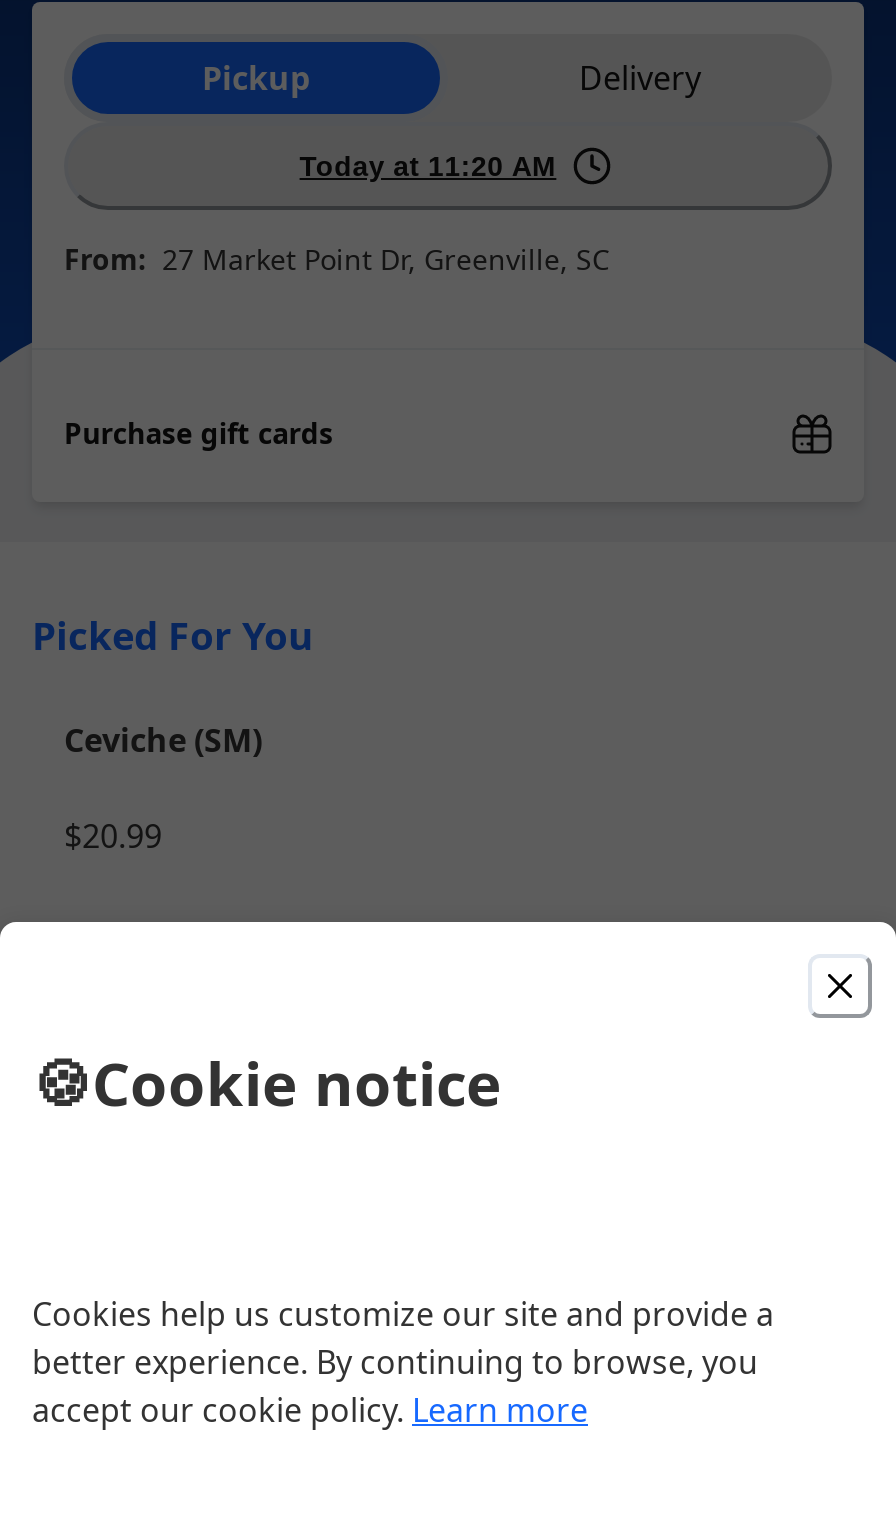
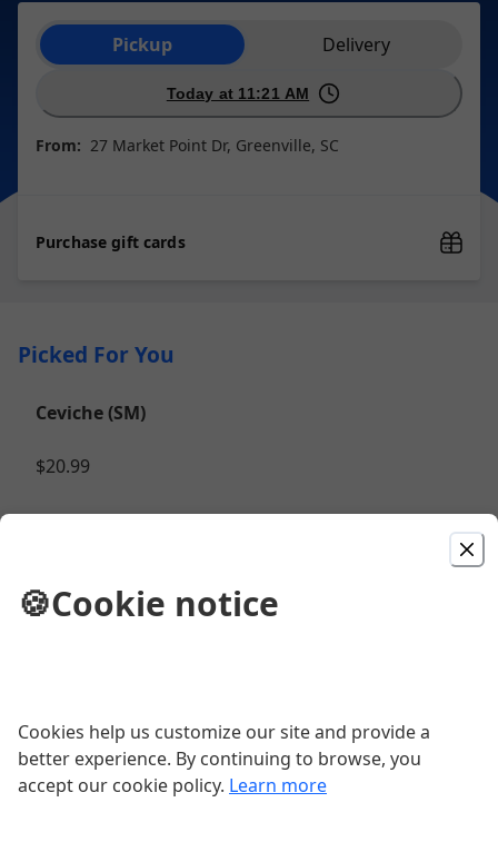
[300,150,556,182] Today at 11:20 AM -> [167,85,309,102] Today at 11:21 AM

